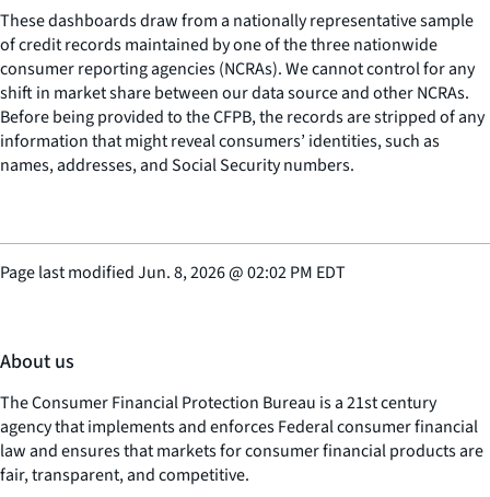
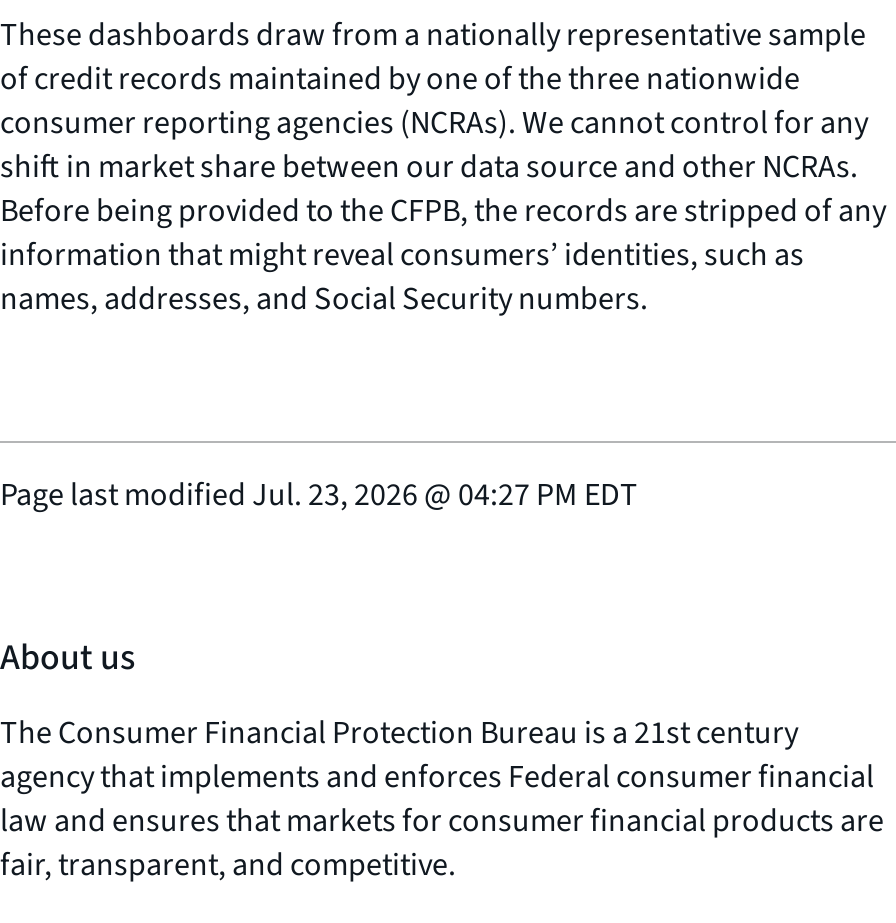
[0,260,346,284] Page last modified Jun. 8, 2026 @ 02:02 PM EDT -> [0,472,638,516] Page last modified Jul. 23, 2026 @ 04:27 PM EDT

